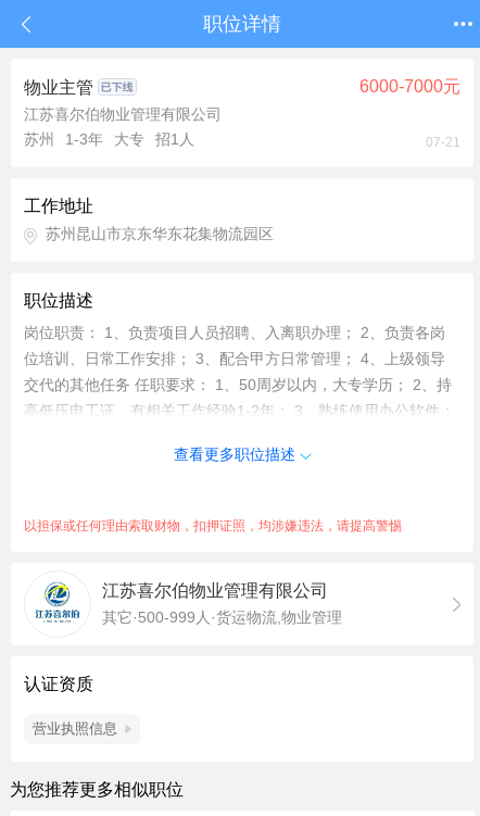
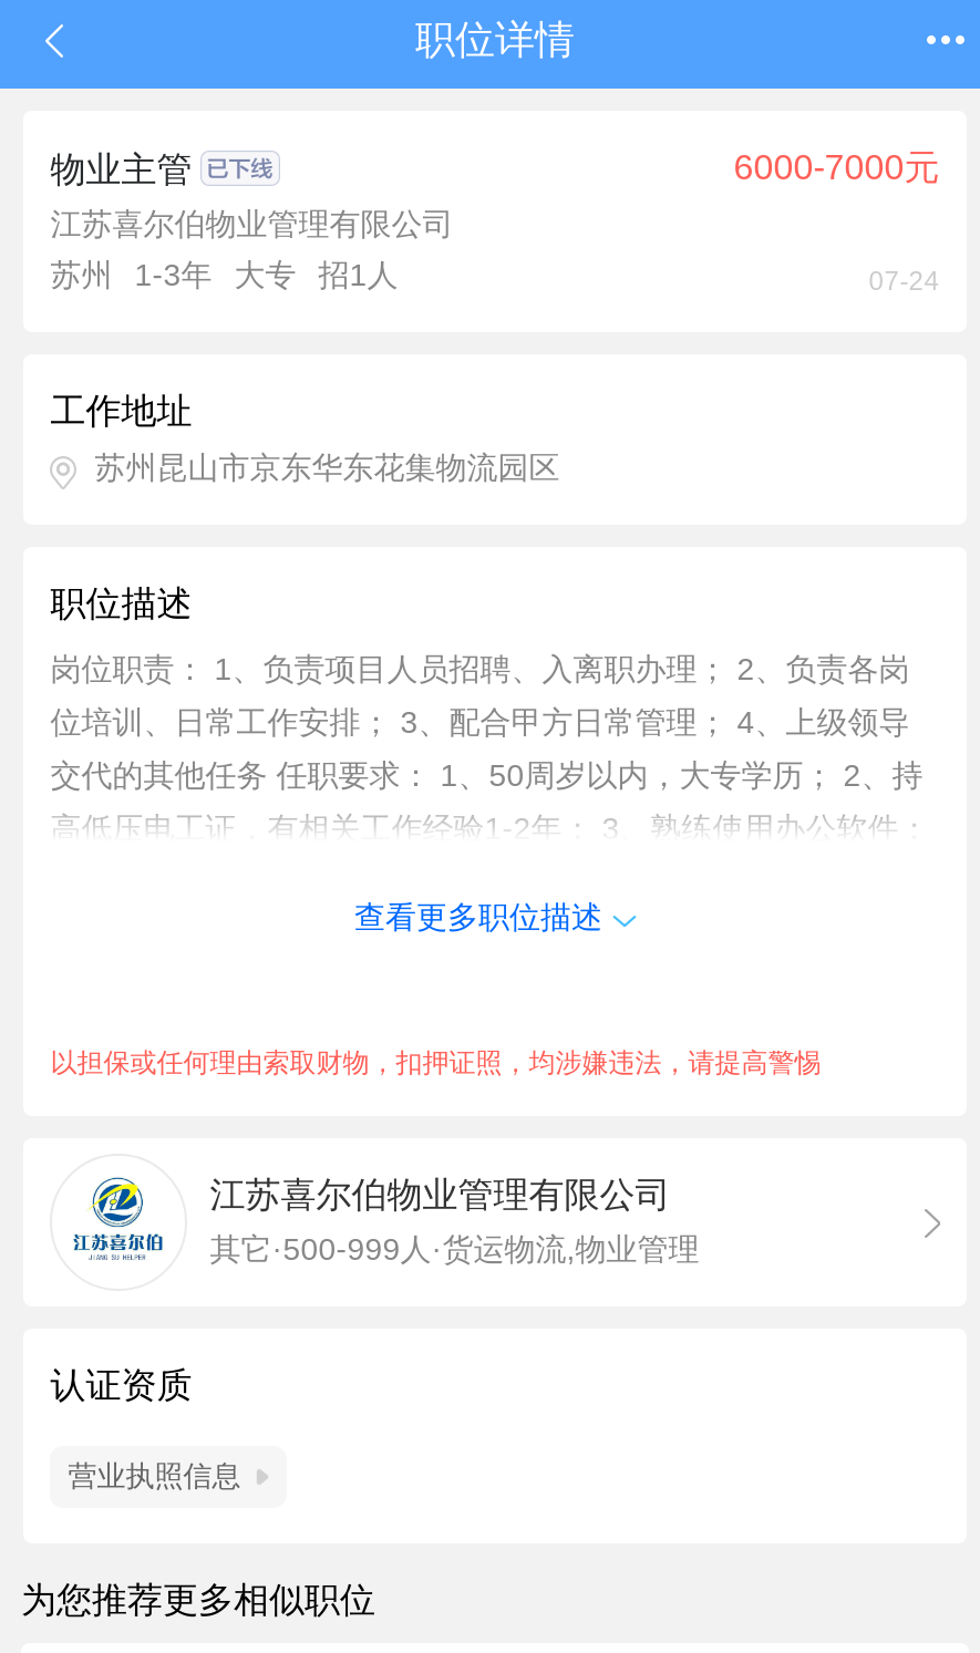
[425,135,460,150] 07-21 -> [869,266,940,297] 07-24

